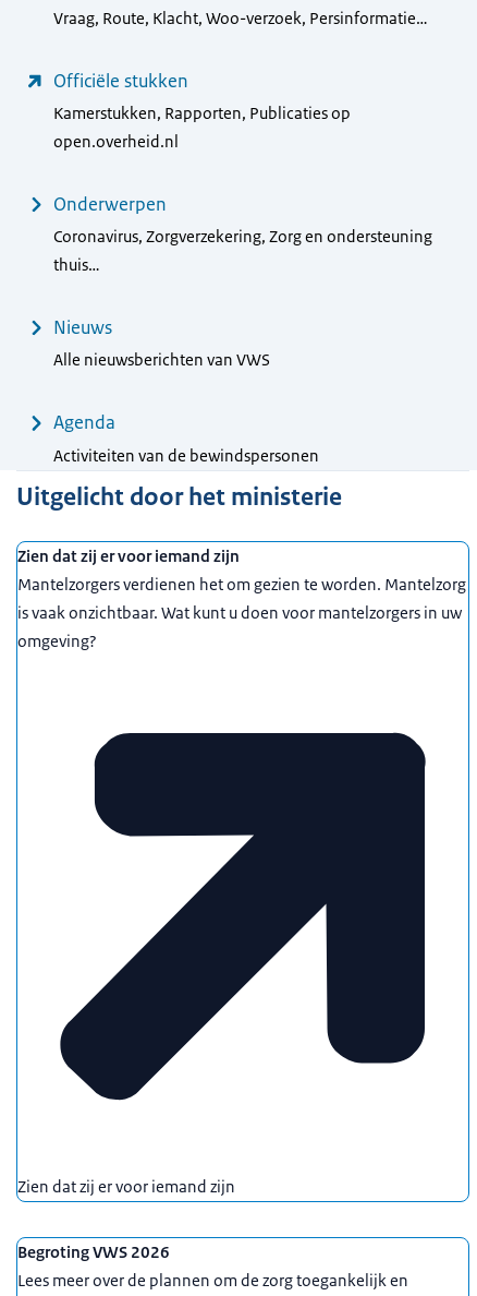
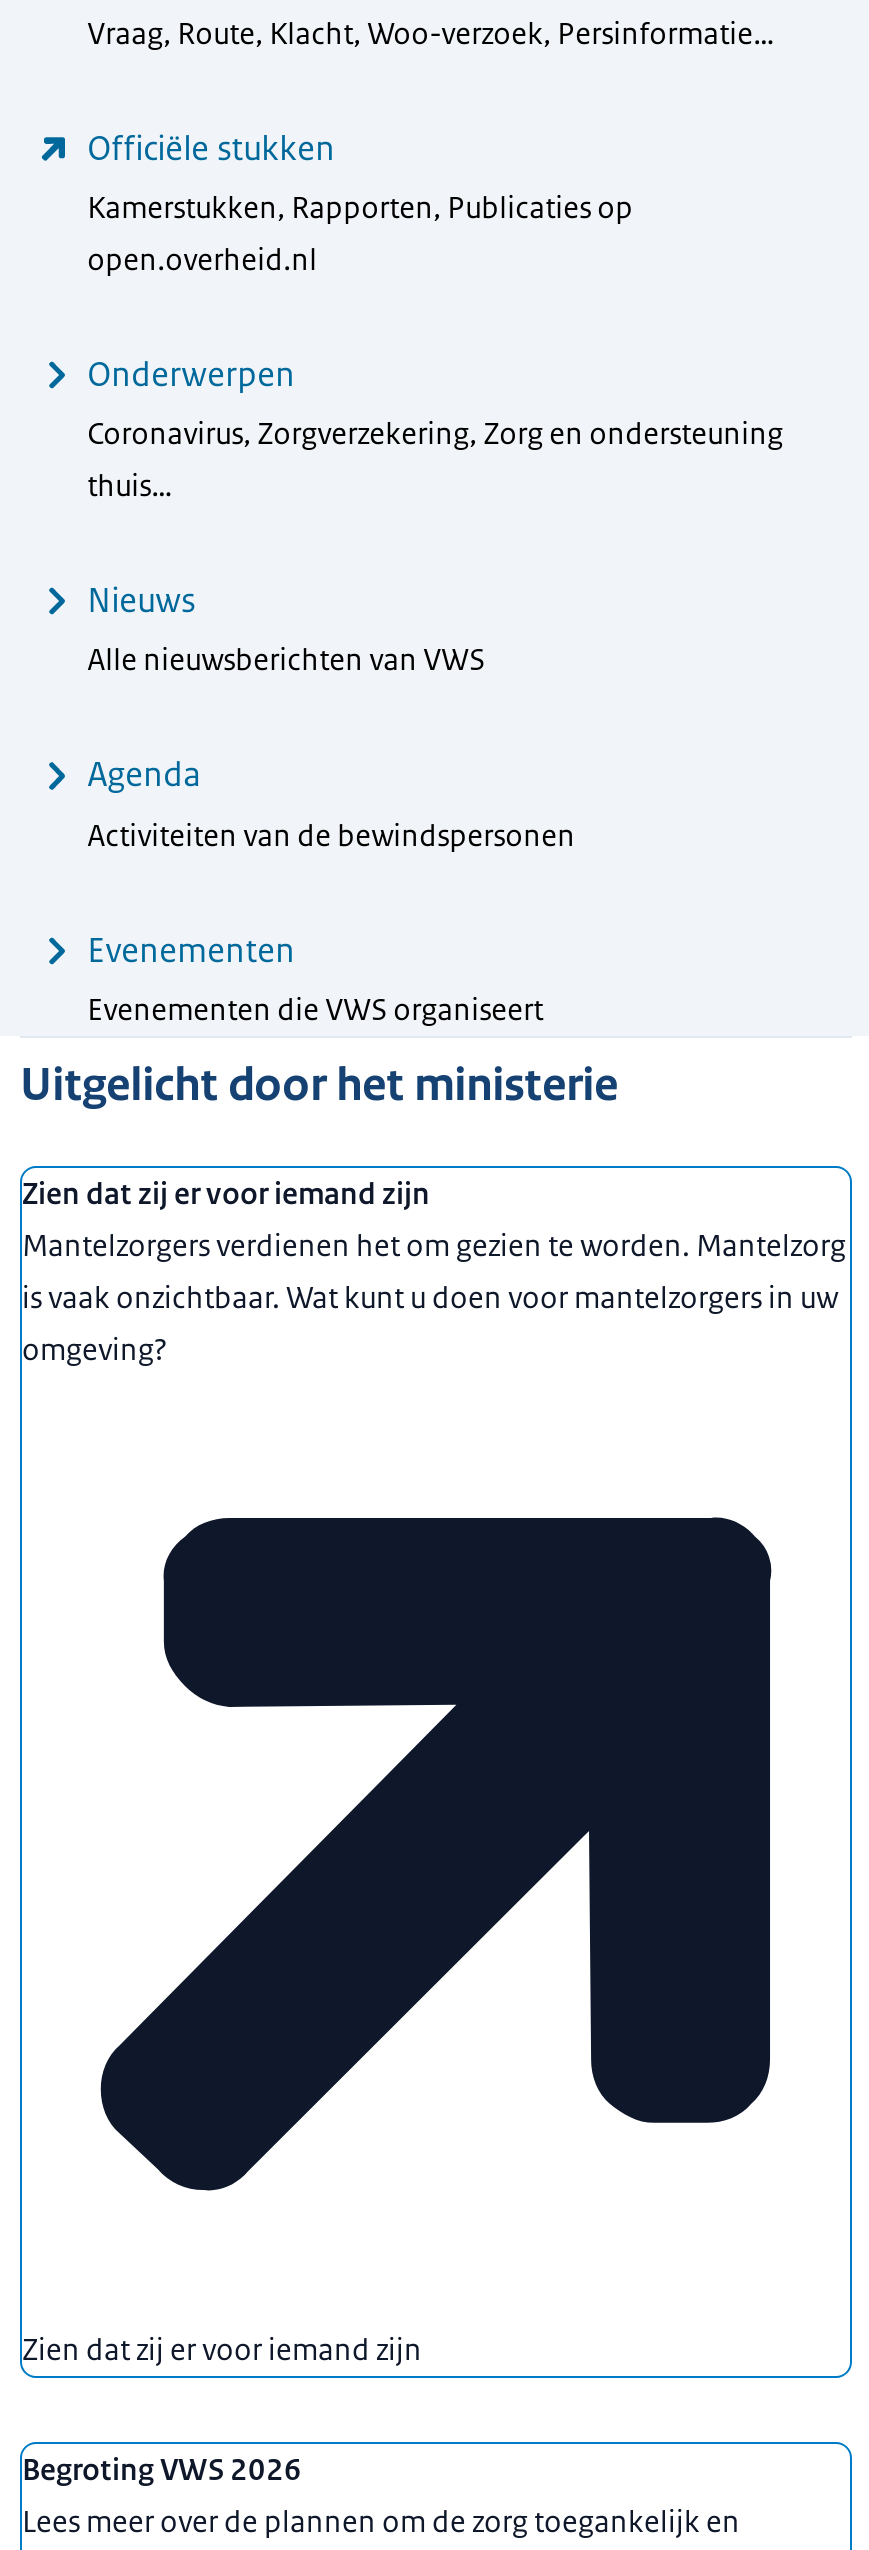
none -> [87,927,543,1030] Evenementen | Evenementen die VWS organiseert

